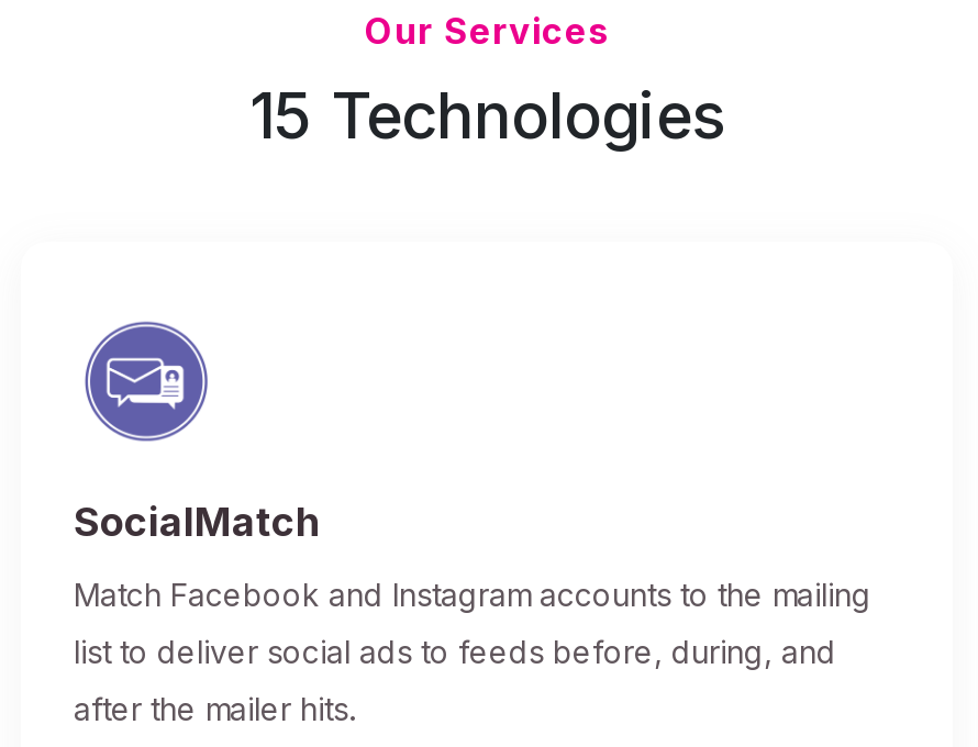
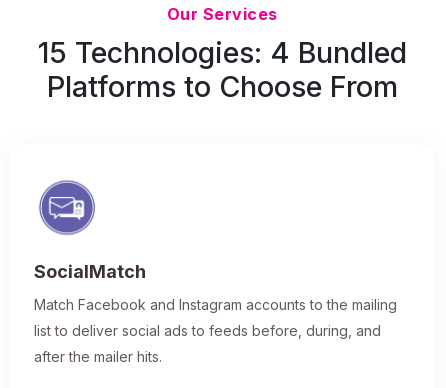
[249,77,724,154] 15 Technologies -> [37,35,406,104] 15 Technologies: 4 Bundled | Platforms to Choose From

